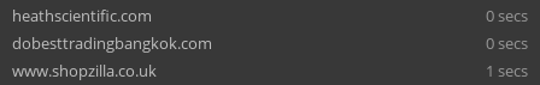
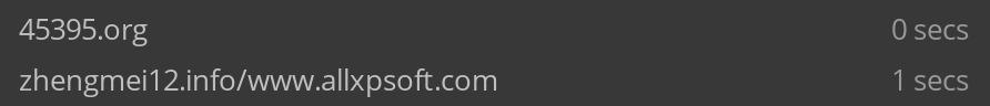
[12,4,152,26] heathscientific.com -> [19,8,148,48] 45395.org
[12,32,528,81] dobesttradingbangkok.com | 0 secs | www.shopzilla.co.uk -> [19,59,498,98] zhengmei12.info/www.allxpsoft.com

